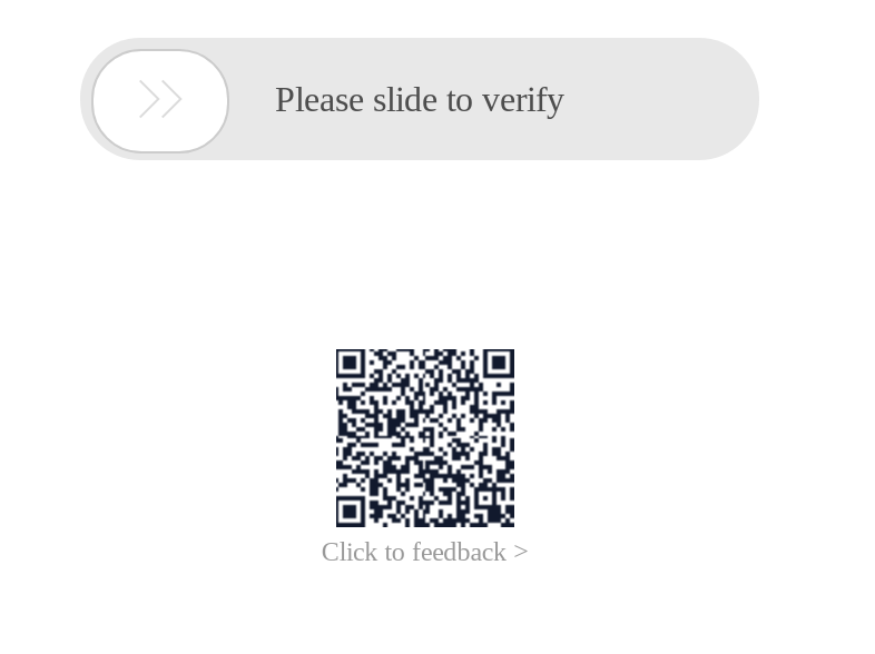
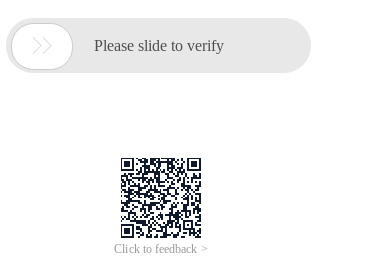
[334,347,517,529] [image] -> [120,157,202,239] [image]

